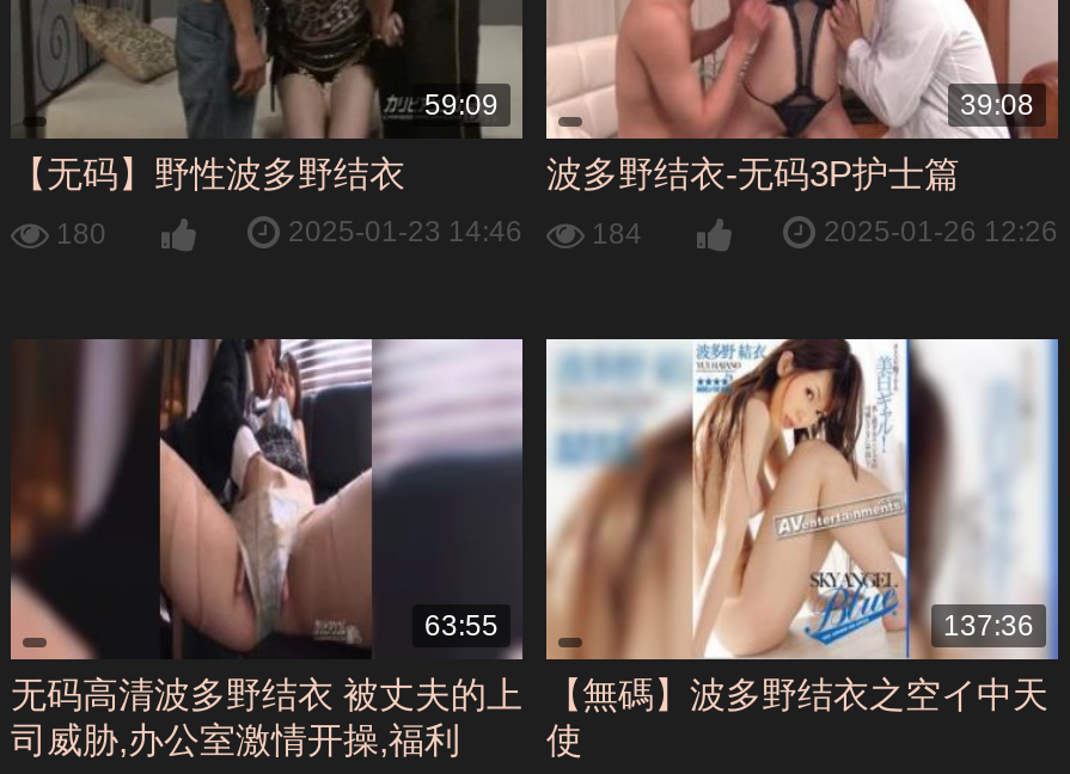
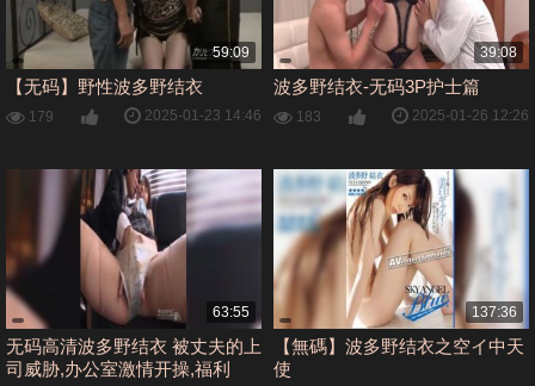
[49,217,106,250] 180 -> [25,108,54,125] 179
[281,215,642,250] 2025-01-23 14:46 184 -> [141,107,321,125] 2025-01-23 14:46 183

